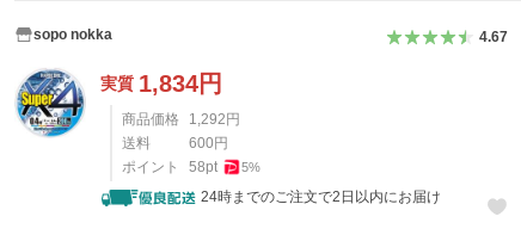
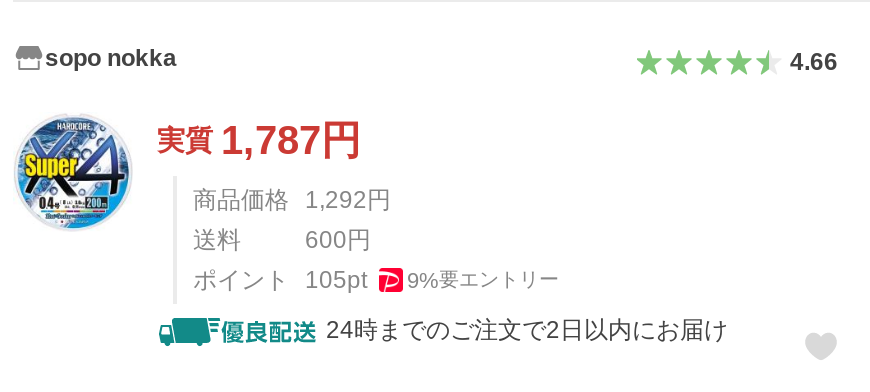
[479,29,507,45] 4.67 -> [790,48,838,76] 4.66
[100,70,222,97] 実質1,834円 -> [157,118,361,162] 実質1,787円
[122,159,260,175] ポイント 58pt | 5% -> [193,266,559,294] ポイント 105pt | 9%要エントリー

